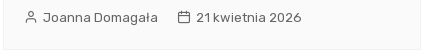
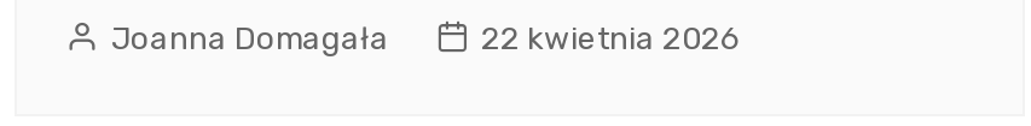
[196,9,302,24] 21 kwietnia 2026 -> [481,20,742,56] 22 kwietnia 2026

